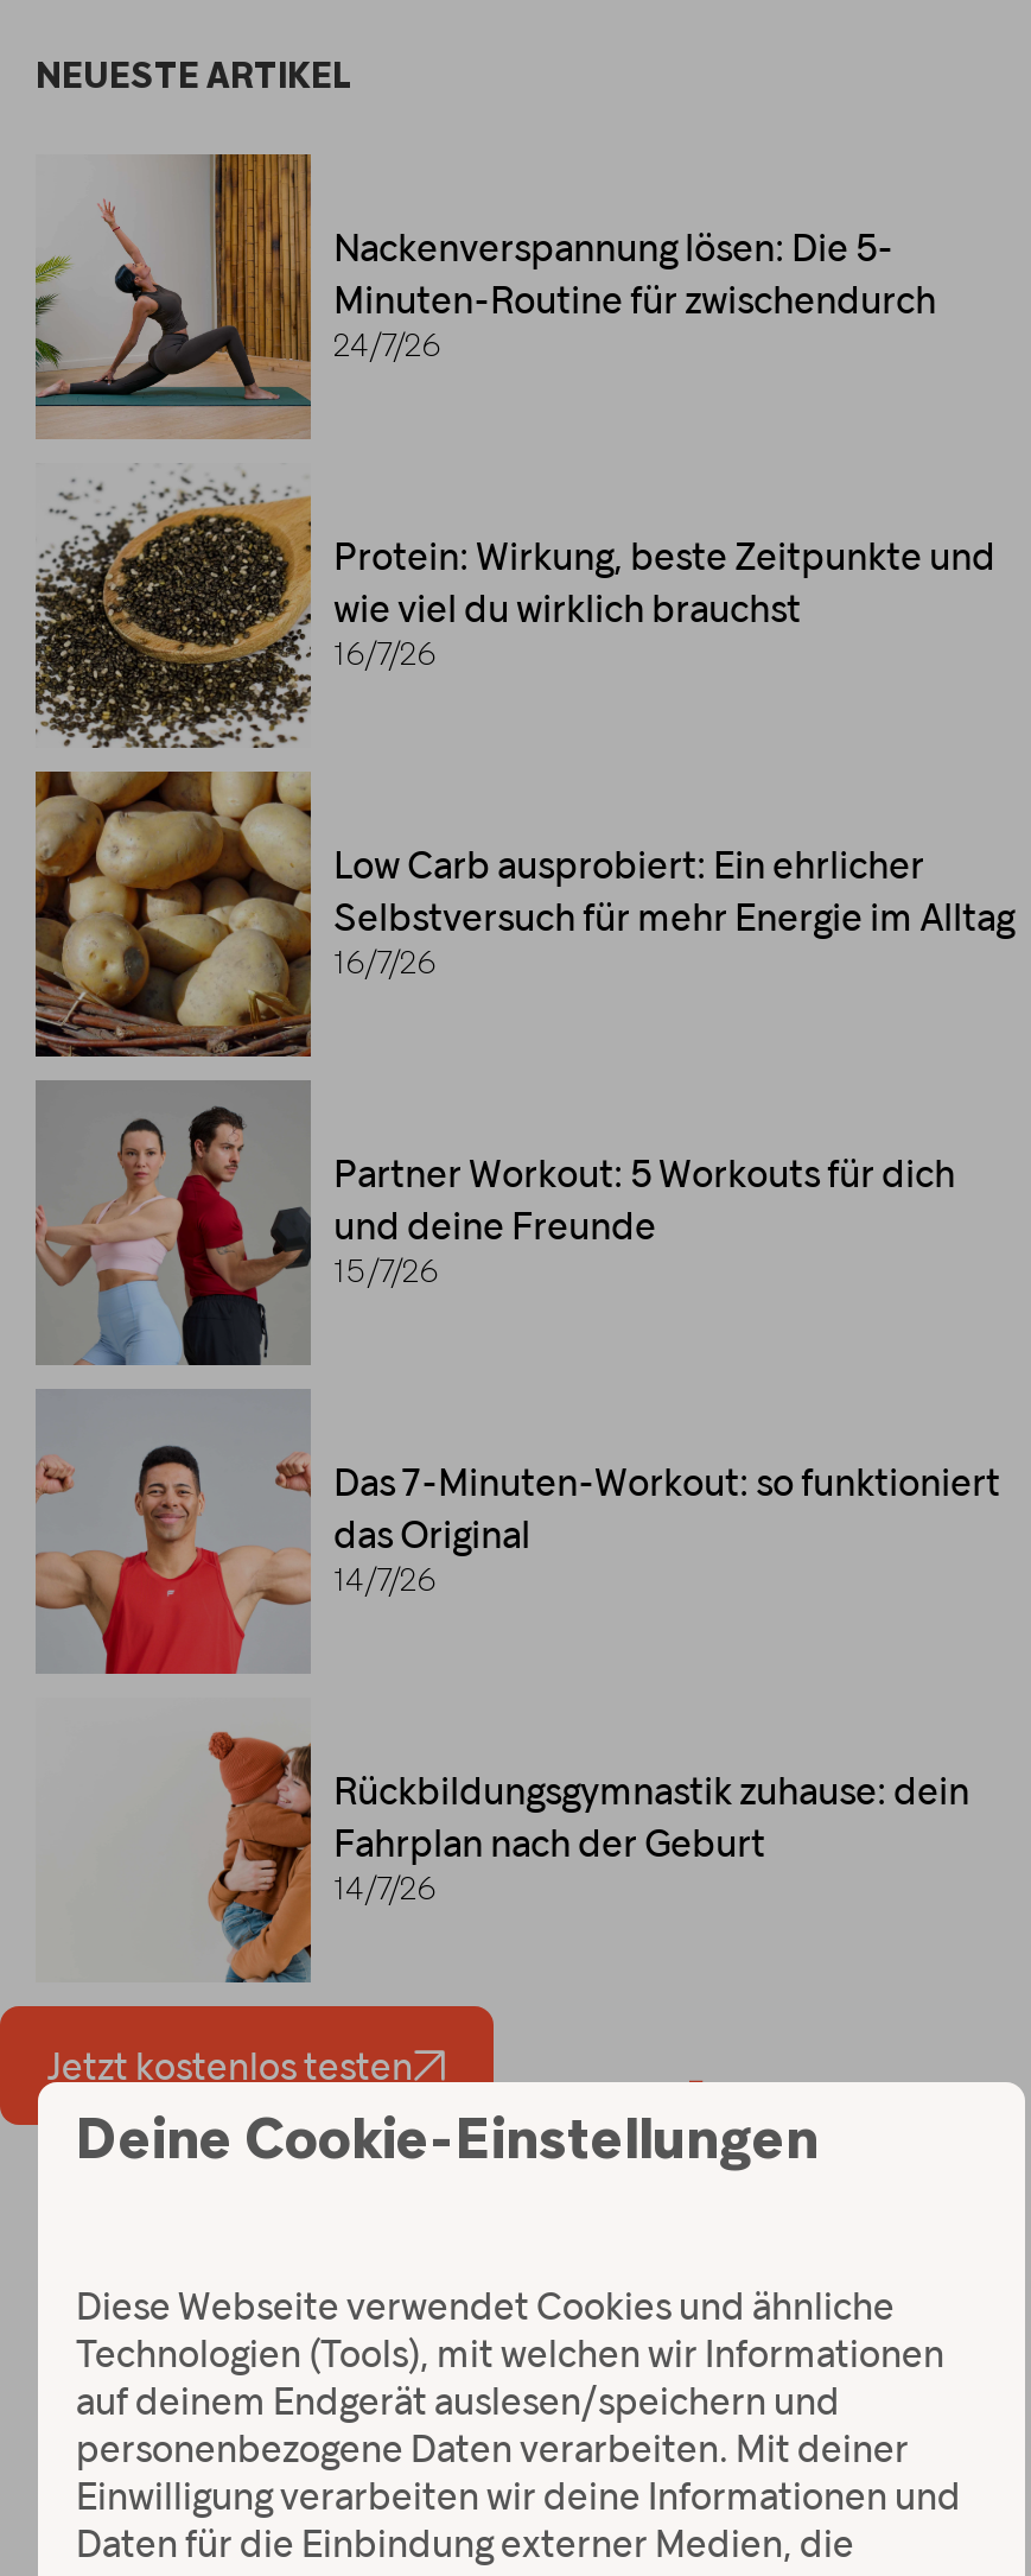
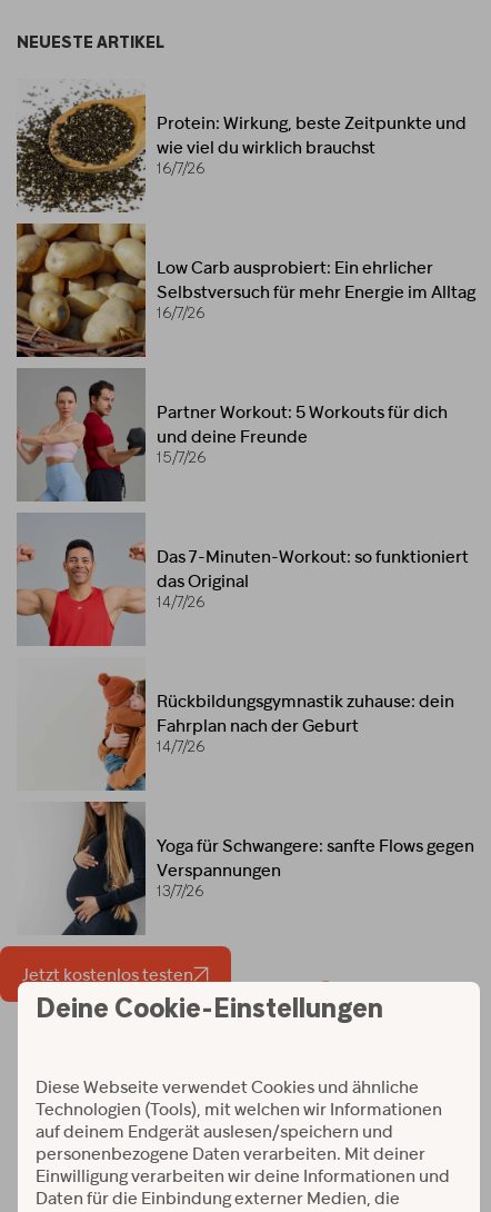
[36,152,936,439] [image] | Nackenverspannung lösen: Die 5- | Minuten-Routine für zwischendurch | 24/7/26 -> none
moved [31,468,1015,1907] -> [14,81,475,755]: [image] | Protein: Wirkung, beste Zeitpunkte und | wie viel du wirklich brauchst | ... | Fahrplan nach der Geburt | 14/7/26
none -> [61,801,474,936] [image] | Yoga für Schwangere: sanfte Flows gegen | Verspannungen | 13/7/26

